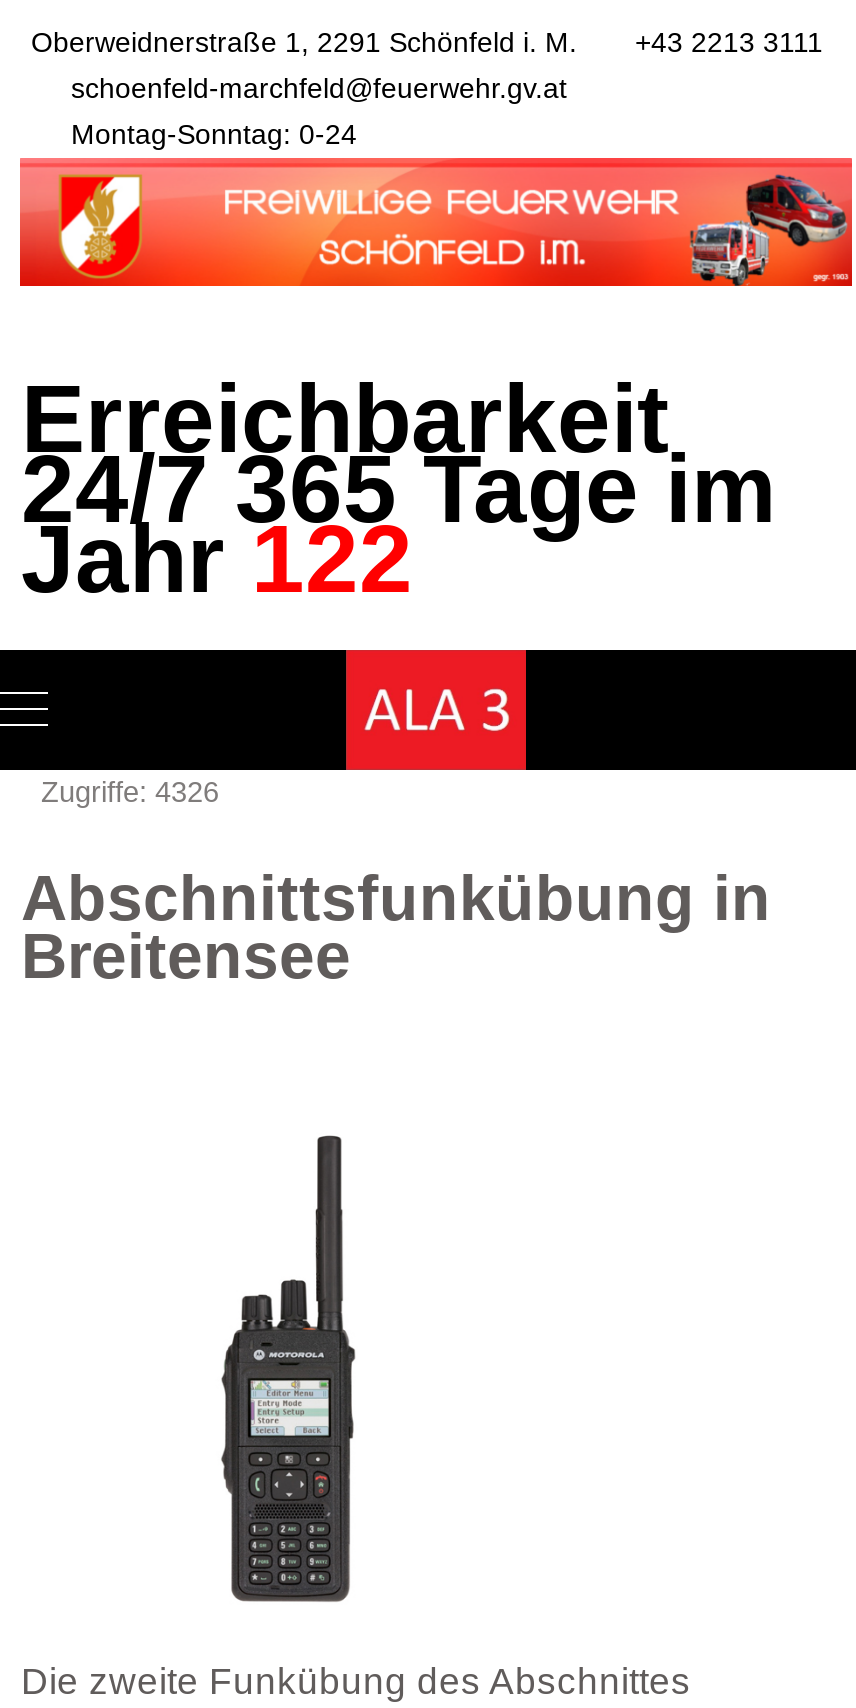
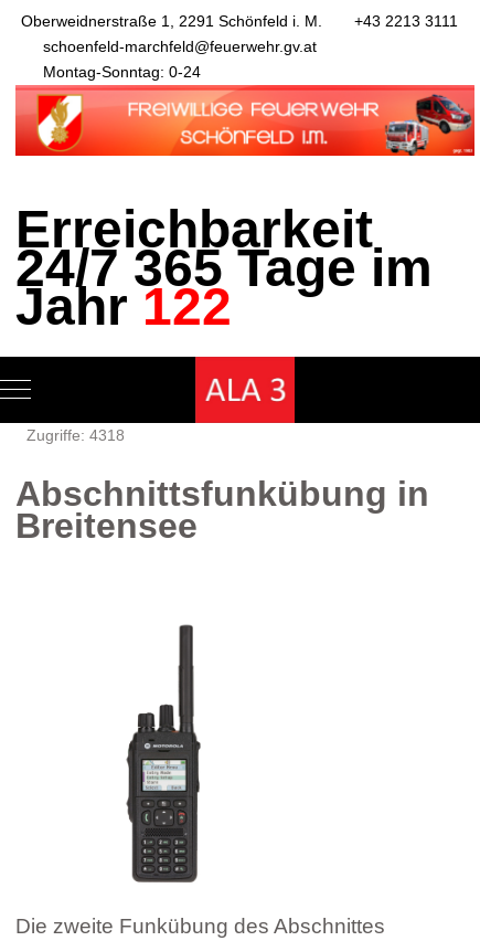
[41,775,219,807] Zugriffe: 4326 -> [27,426,125,444] Zugriffe: 4318

